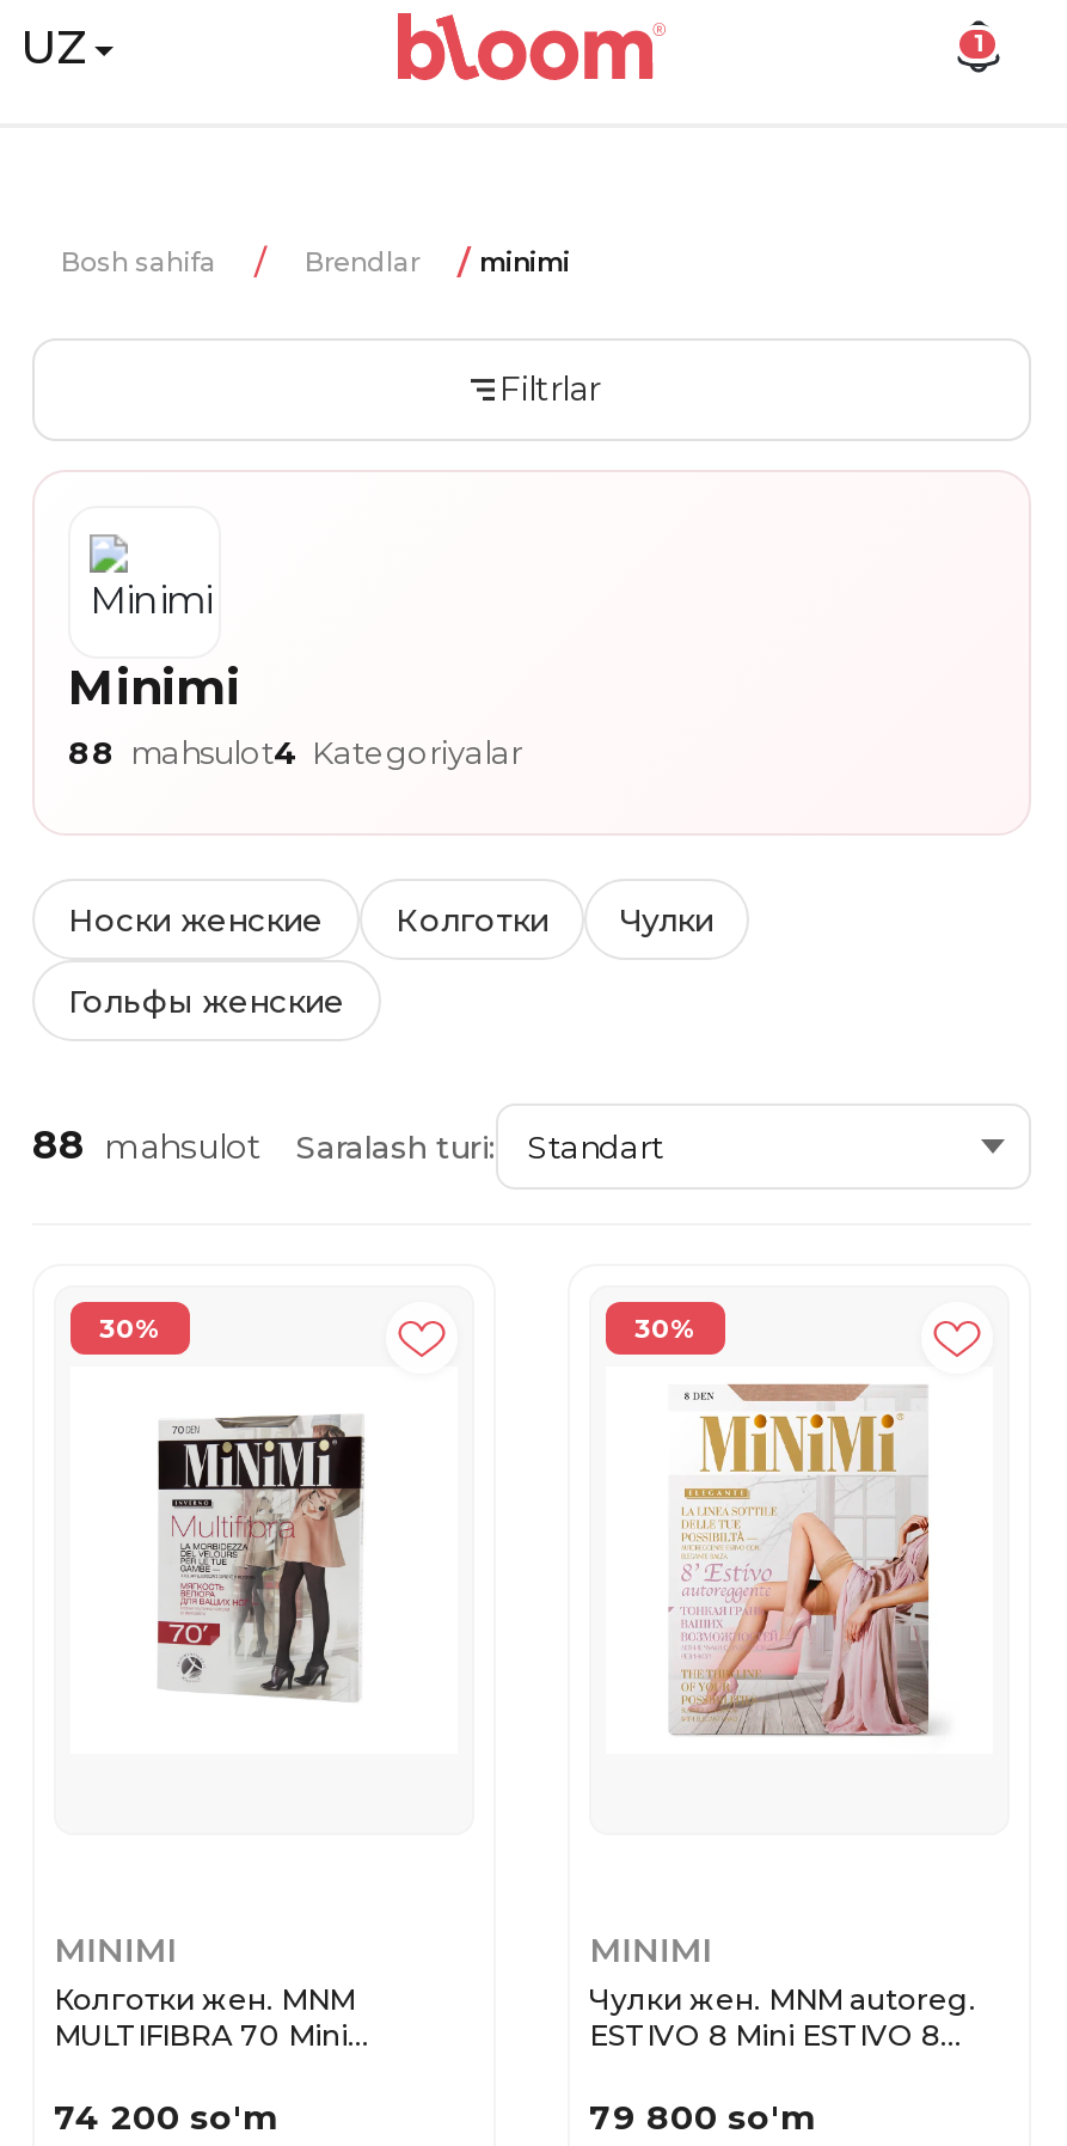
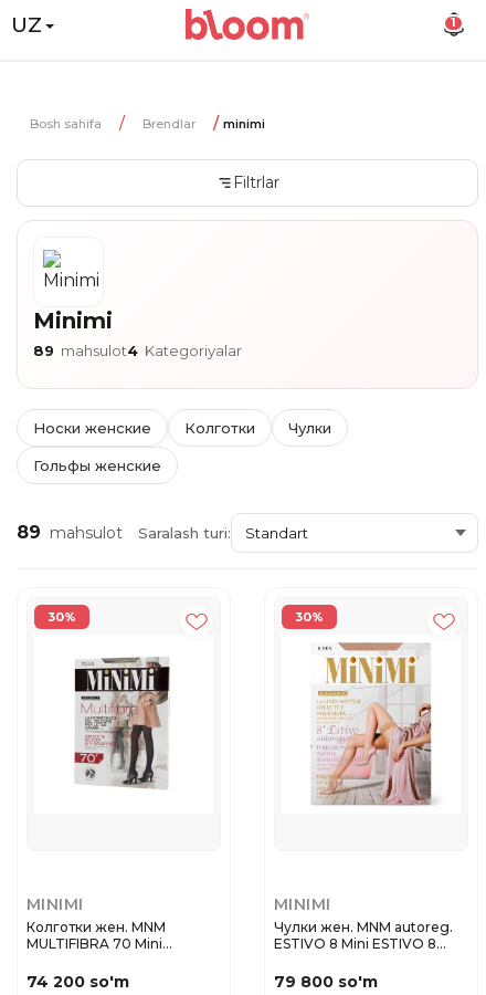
[68,733,522,771] 88 mahsulot4 Kategoriyalar -> [33,342,242,359] 89 mahsulot4 Kategoriyalar
[32,1123,496,1168] 88 mahsulot Saralash turi: -> [17,522,231,543] 89 mahsulot Saralash turi:

